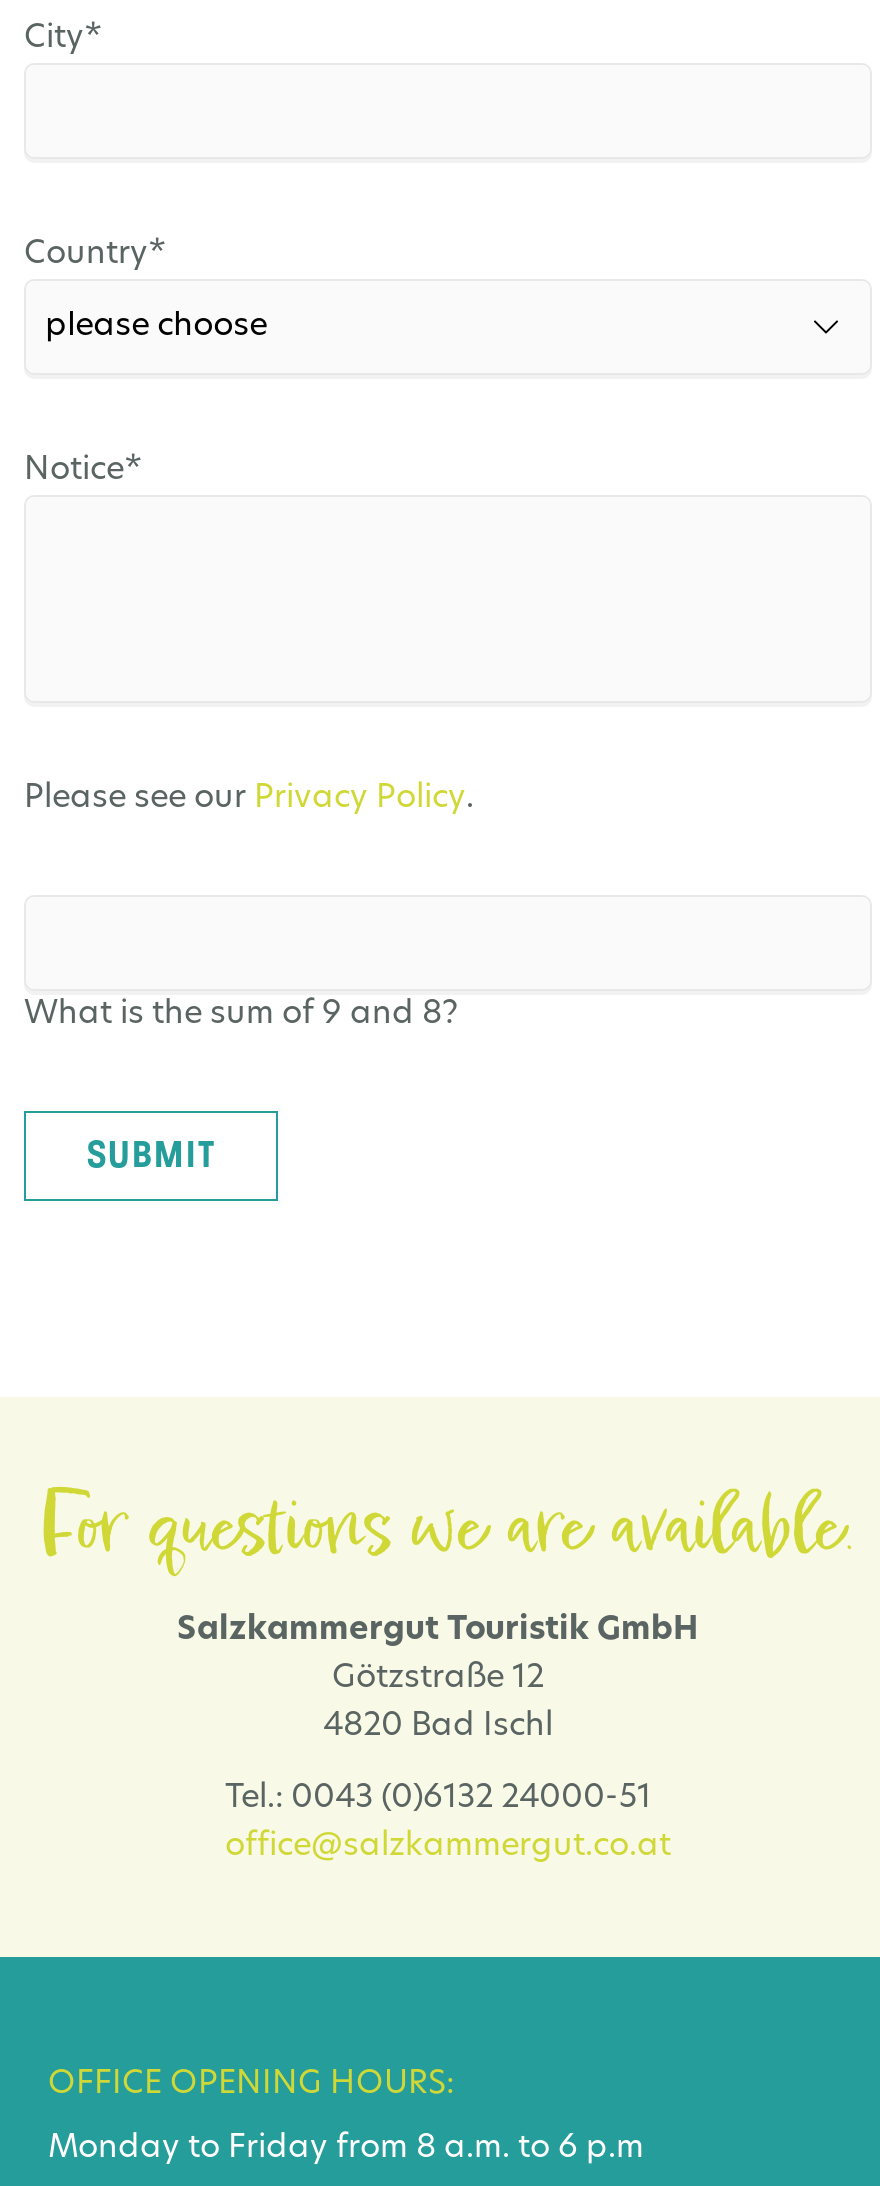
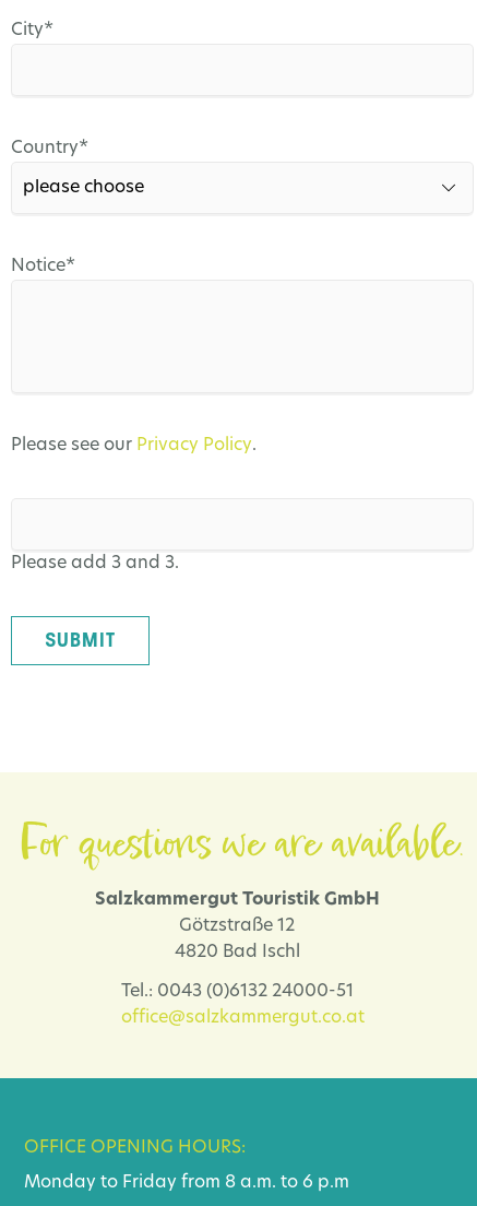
[24,1000,458,1032] What is the sum of 9 and 8? -> [11,555,179,573] Please add 3 and 3.

